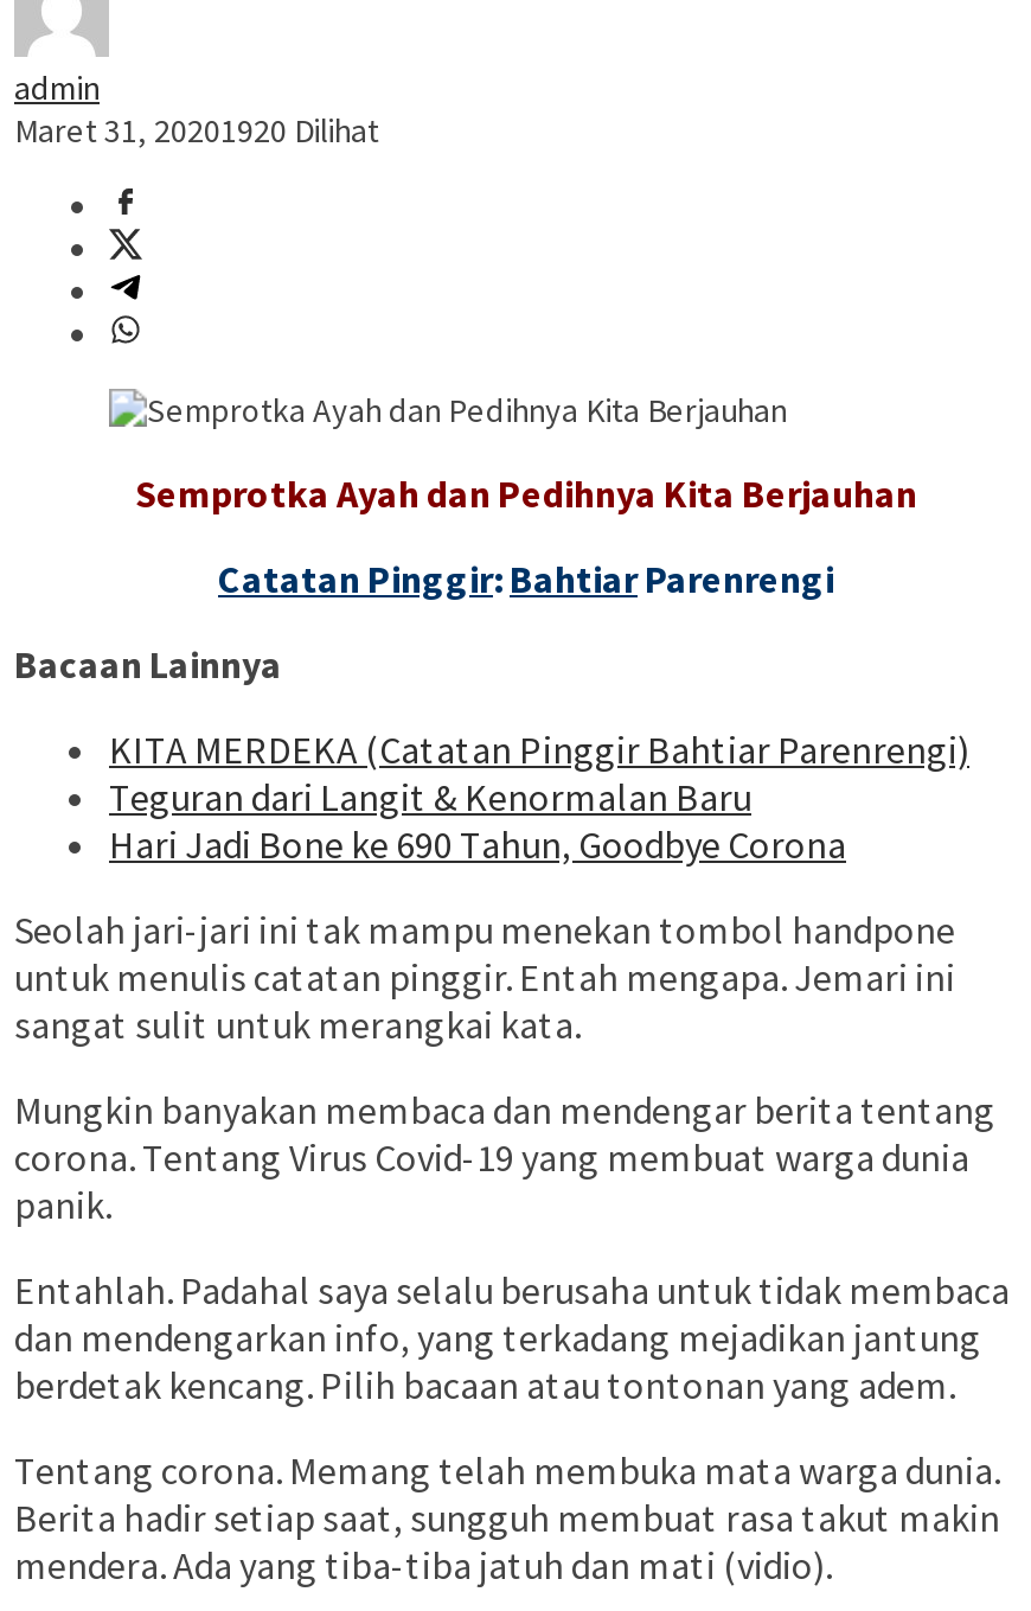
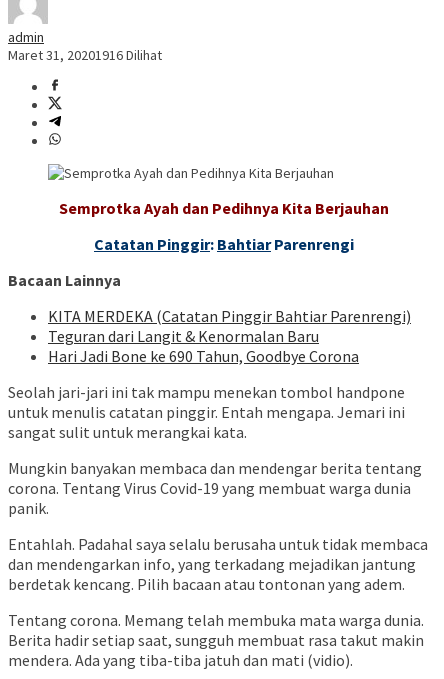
[14,109,379,152] Maret 31, 20201920 Dilihat -> [8,46,162,64] Maret 31, 20201916 Dilihat

